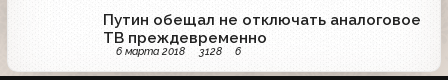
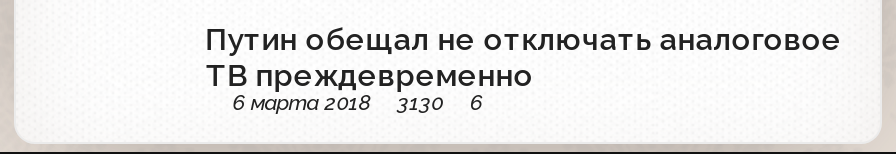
[116,45,241,58] 6 марта 2018 3128 6 -> [232,90,482,116] 6 марта 2018 3130 6

